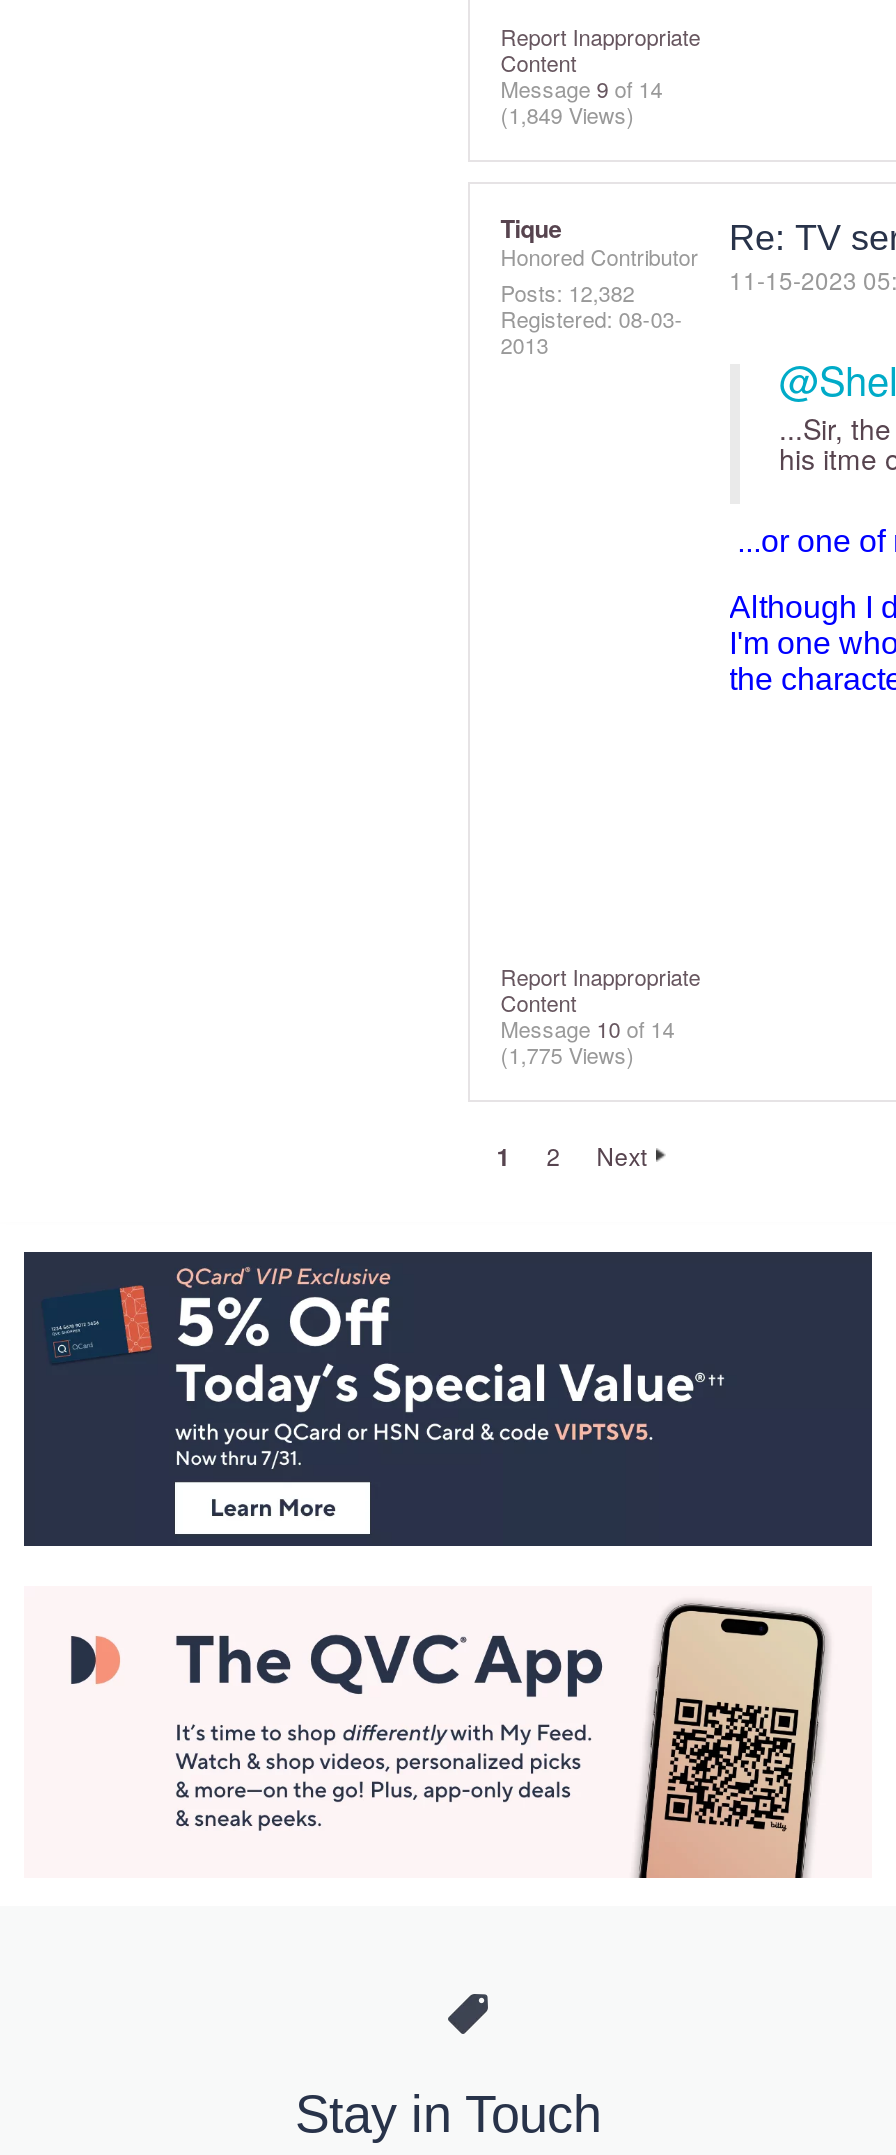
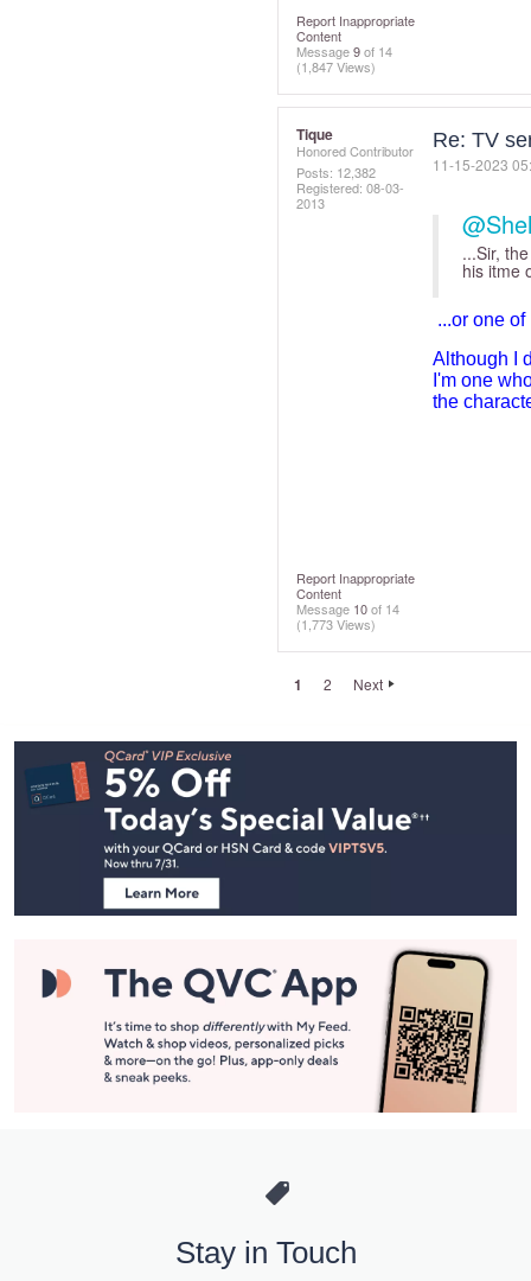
[500,99,634,131] (1,849 Views) -> [297,57,376,76] (1,847 Views)
[500,1039,634,1071] (1,775 Views) -> [297,615,376,634] (1,773 Views)

